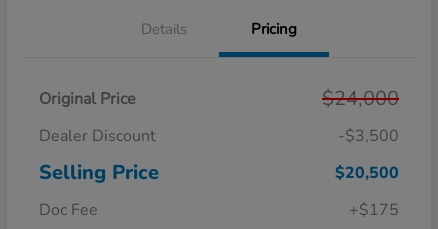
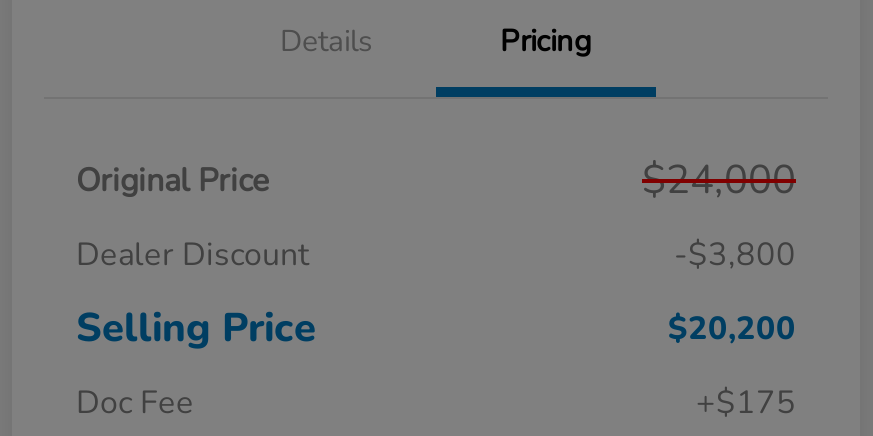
[338,125,399,147] -$3,500 -> [674,233,796,277] -$3,800
[335,162,399,184] $20,500 -> [668,307,796,351] $20,200

